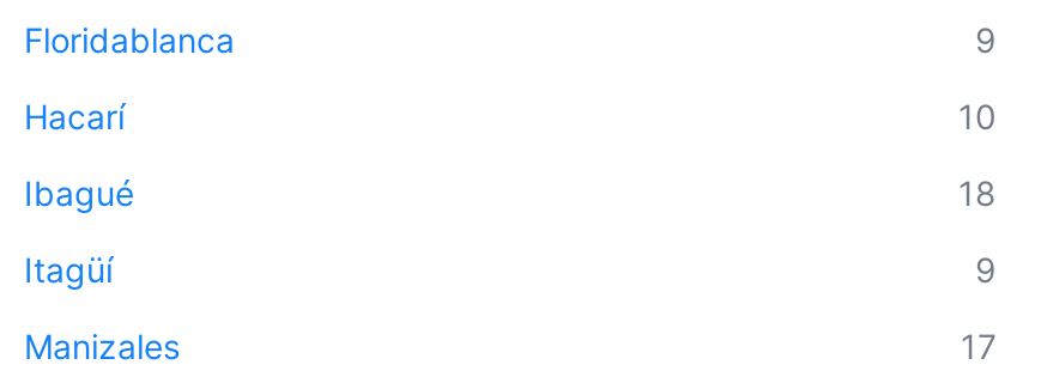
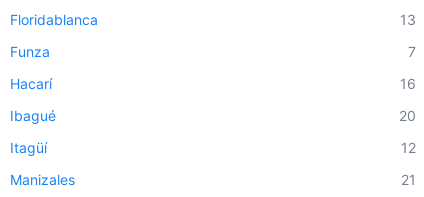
[975,19,997,60] 9 -> [10,11,416,60] 13 | Funza | 7
[958,96,997,137] 10 -> [400,75,416,92] 16
[958,173,997,213] 18 -> [399,107,416,124] 20
[975,249,997,290] 9 -> [401,139,416,156] 12
[961,326,997,366] 17 -> [401,171,416,188] 21

